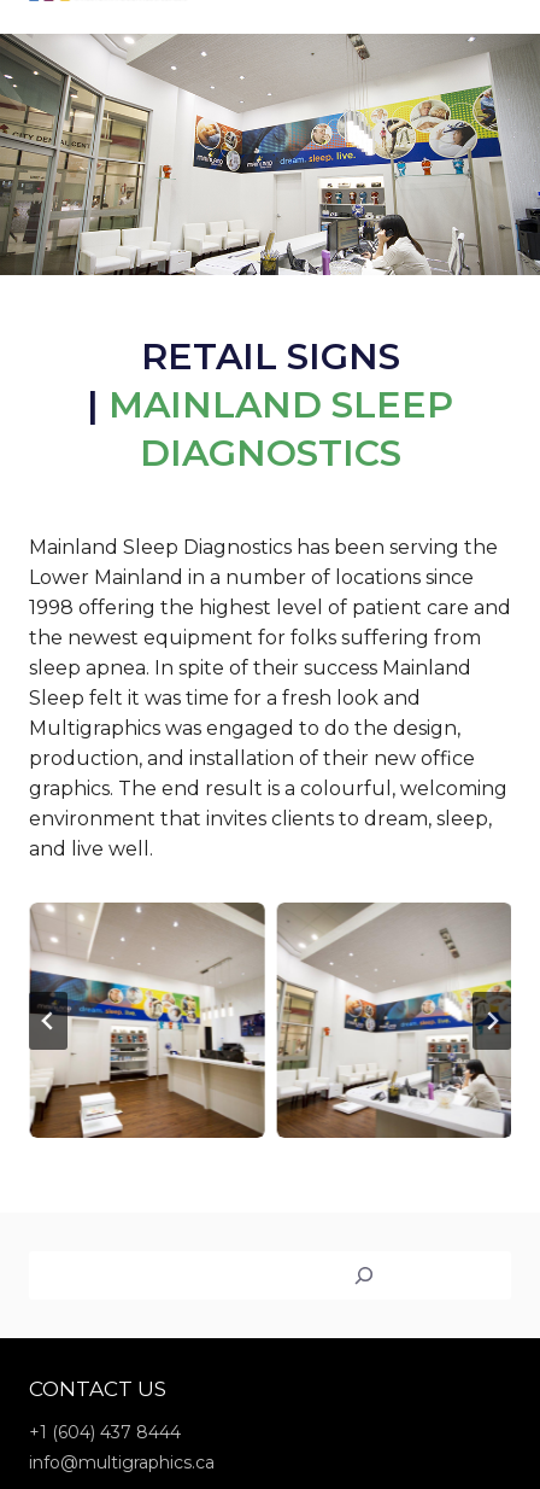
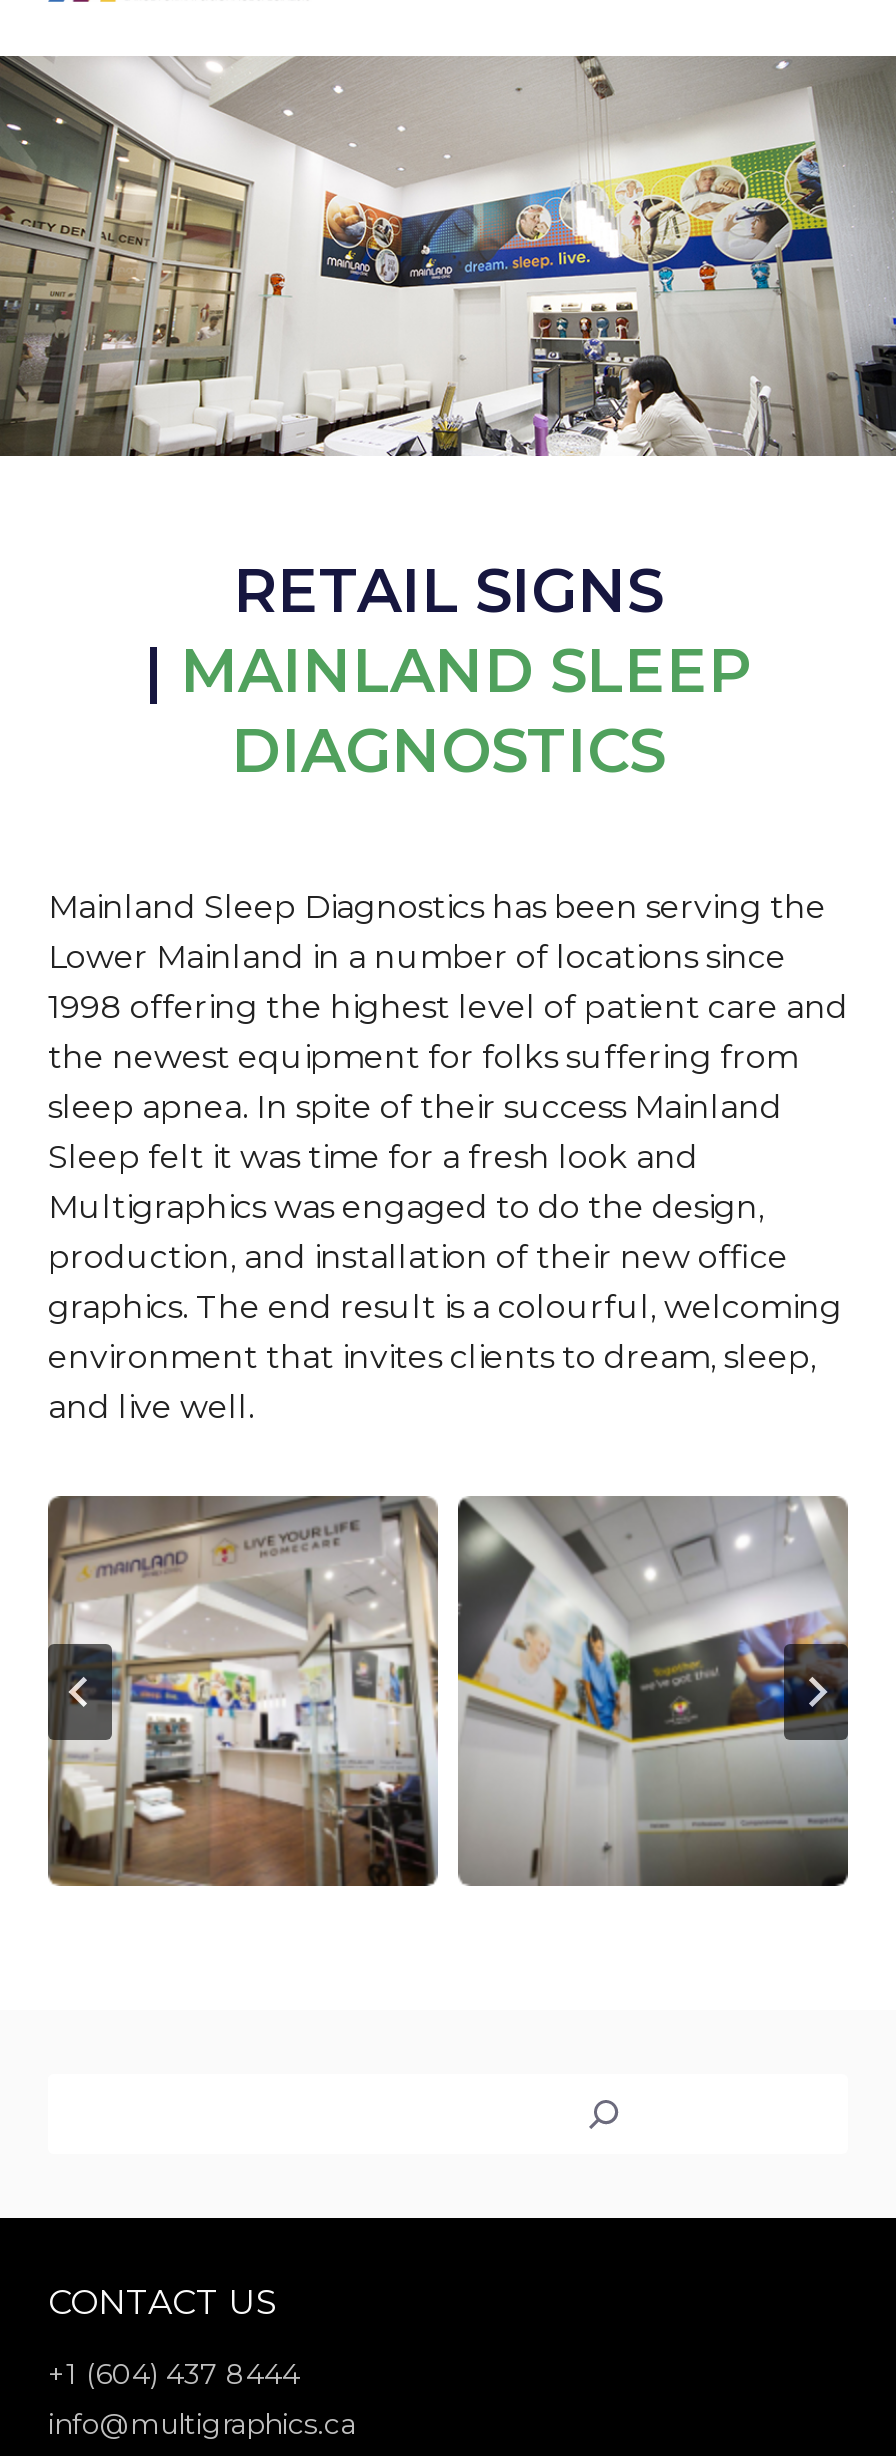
[29,903,266,1138] [image] -> [46,1496,440,1886] [image]
[276,904,511,1138] [image] -> [456,1496,848,1886] [image]

